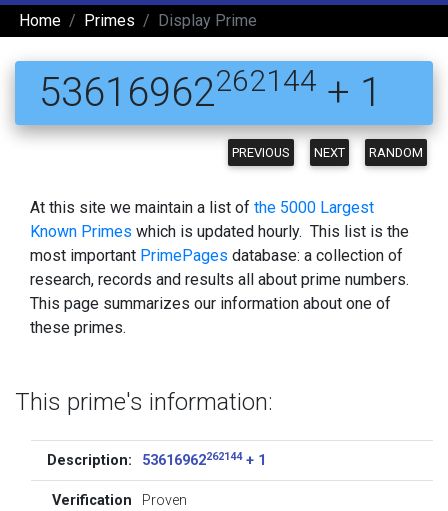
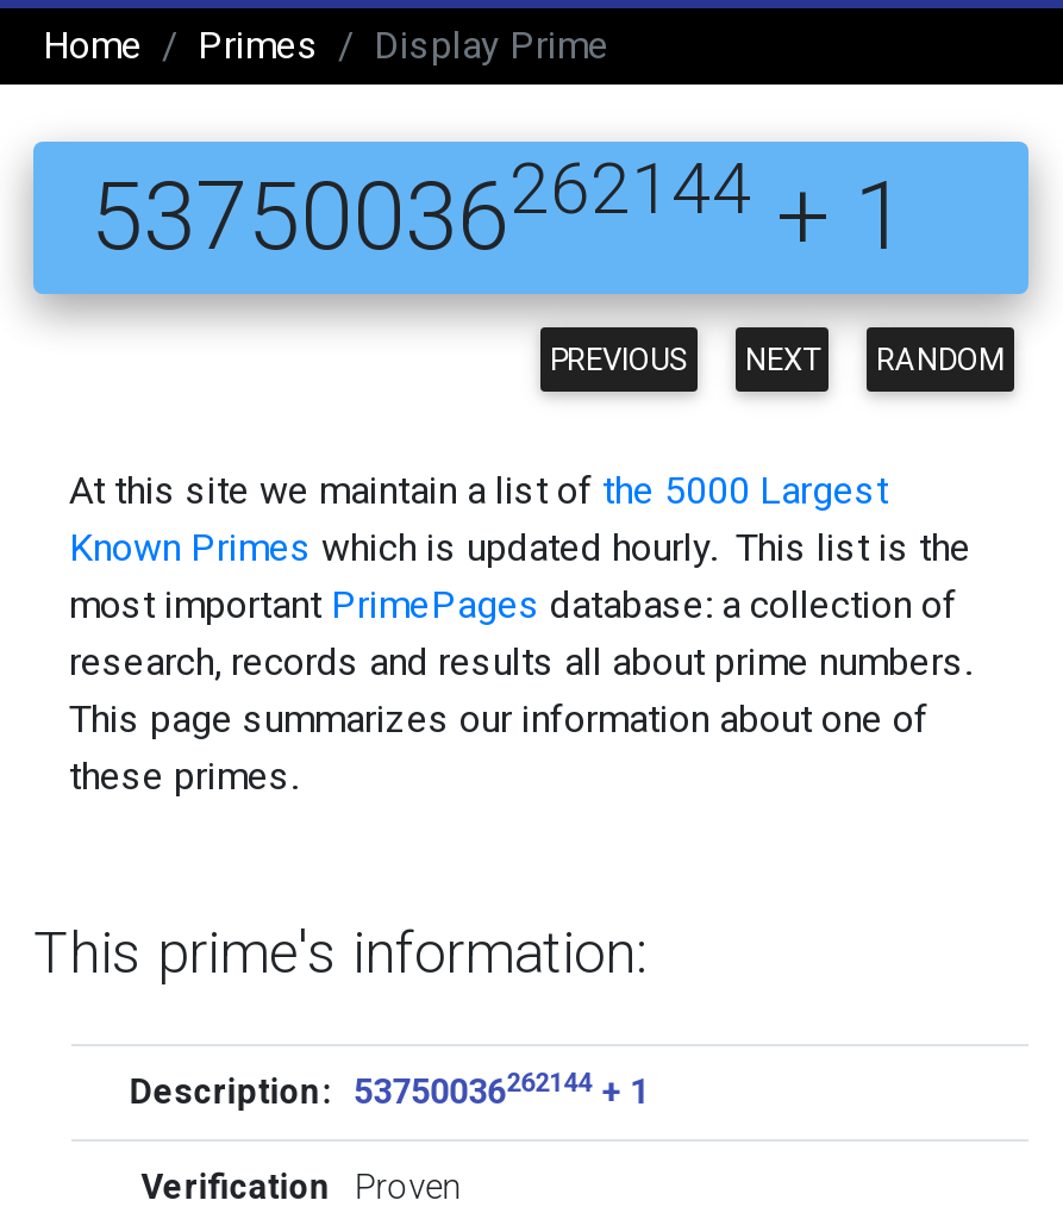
[39,63,382,116] 53616962262144 + 1 -> [90,146,907,273] 53750036262144 + 1
[47,450,266,469] Description: 53616962262144 + 1 -> [129,1067,649,1113] Description: 53750036262144 + 1

